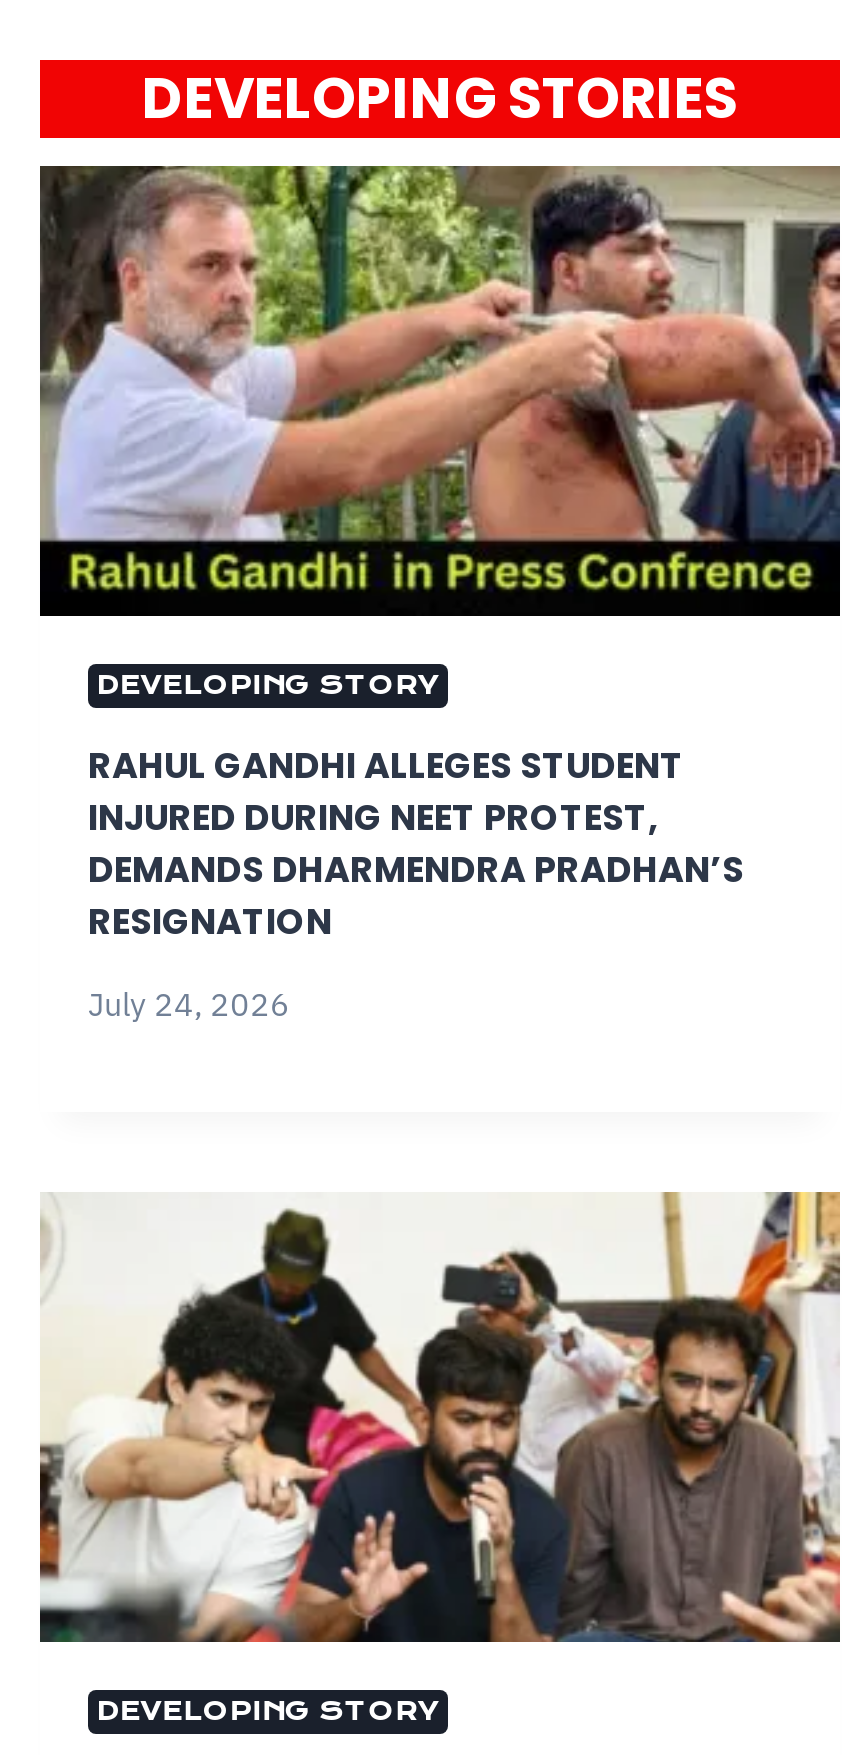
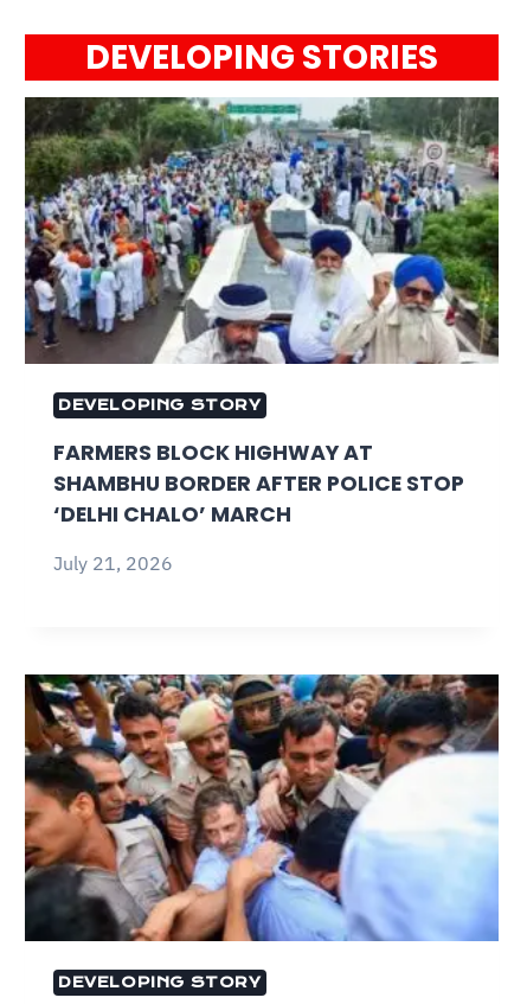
[38,165,842,619] [image] -> [24,96,500,365] [image]
[88,742,744,946] RAHUL GANDHI ALLEGES STUDENT | INJURED DURING NEET PROTEST, | DEMANDS DHARMENDRA PRADHAN’S | RESIGNATION -> [53,439,464,529] FARMERS BLOCK HIGHWAY AT | SHAMBHU BORDER AFTER POLICE STOP | ‘DELHI CHALO’ MARCH
[88,984,290,1024] July 24, 2026 -> [53,552,173,575] July 21, 2026
[38,1191,842,1645] [image] -> [24,673,500,942] [image]

